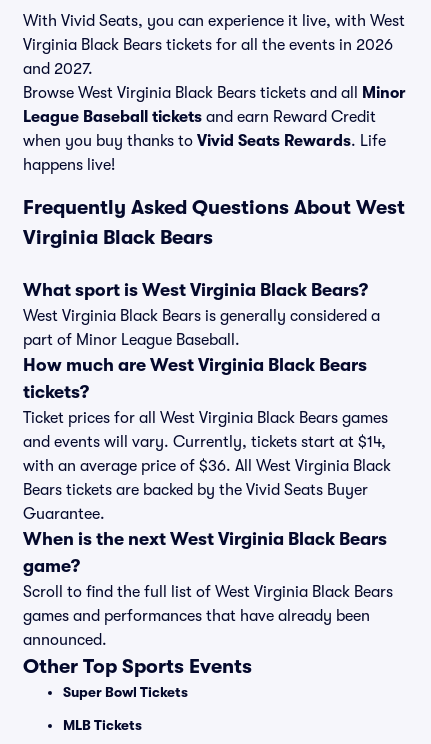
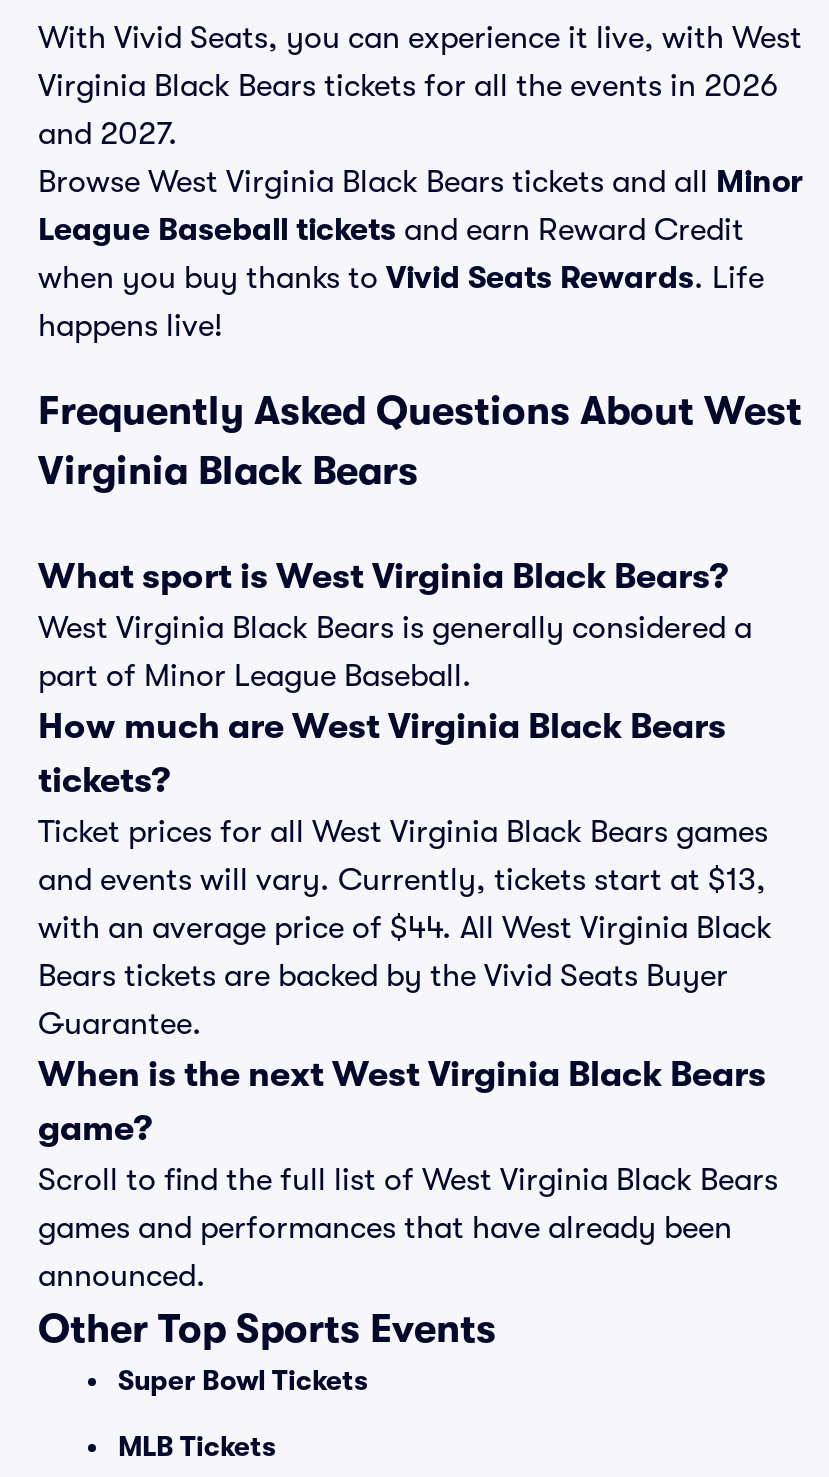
[23,433,386,451] and events will vary. Currently, tickets start at $14, -> [38,862,766,898] and events will vary. Currently, tickets start at $13,
[23,457,391,475] with an average price of $36. All West Virginia Black -> [38,910,772,946] with an average price of $44. All West Virginia Black

